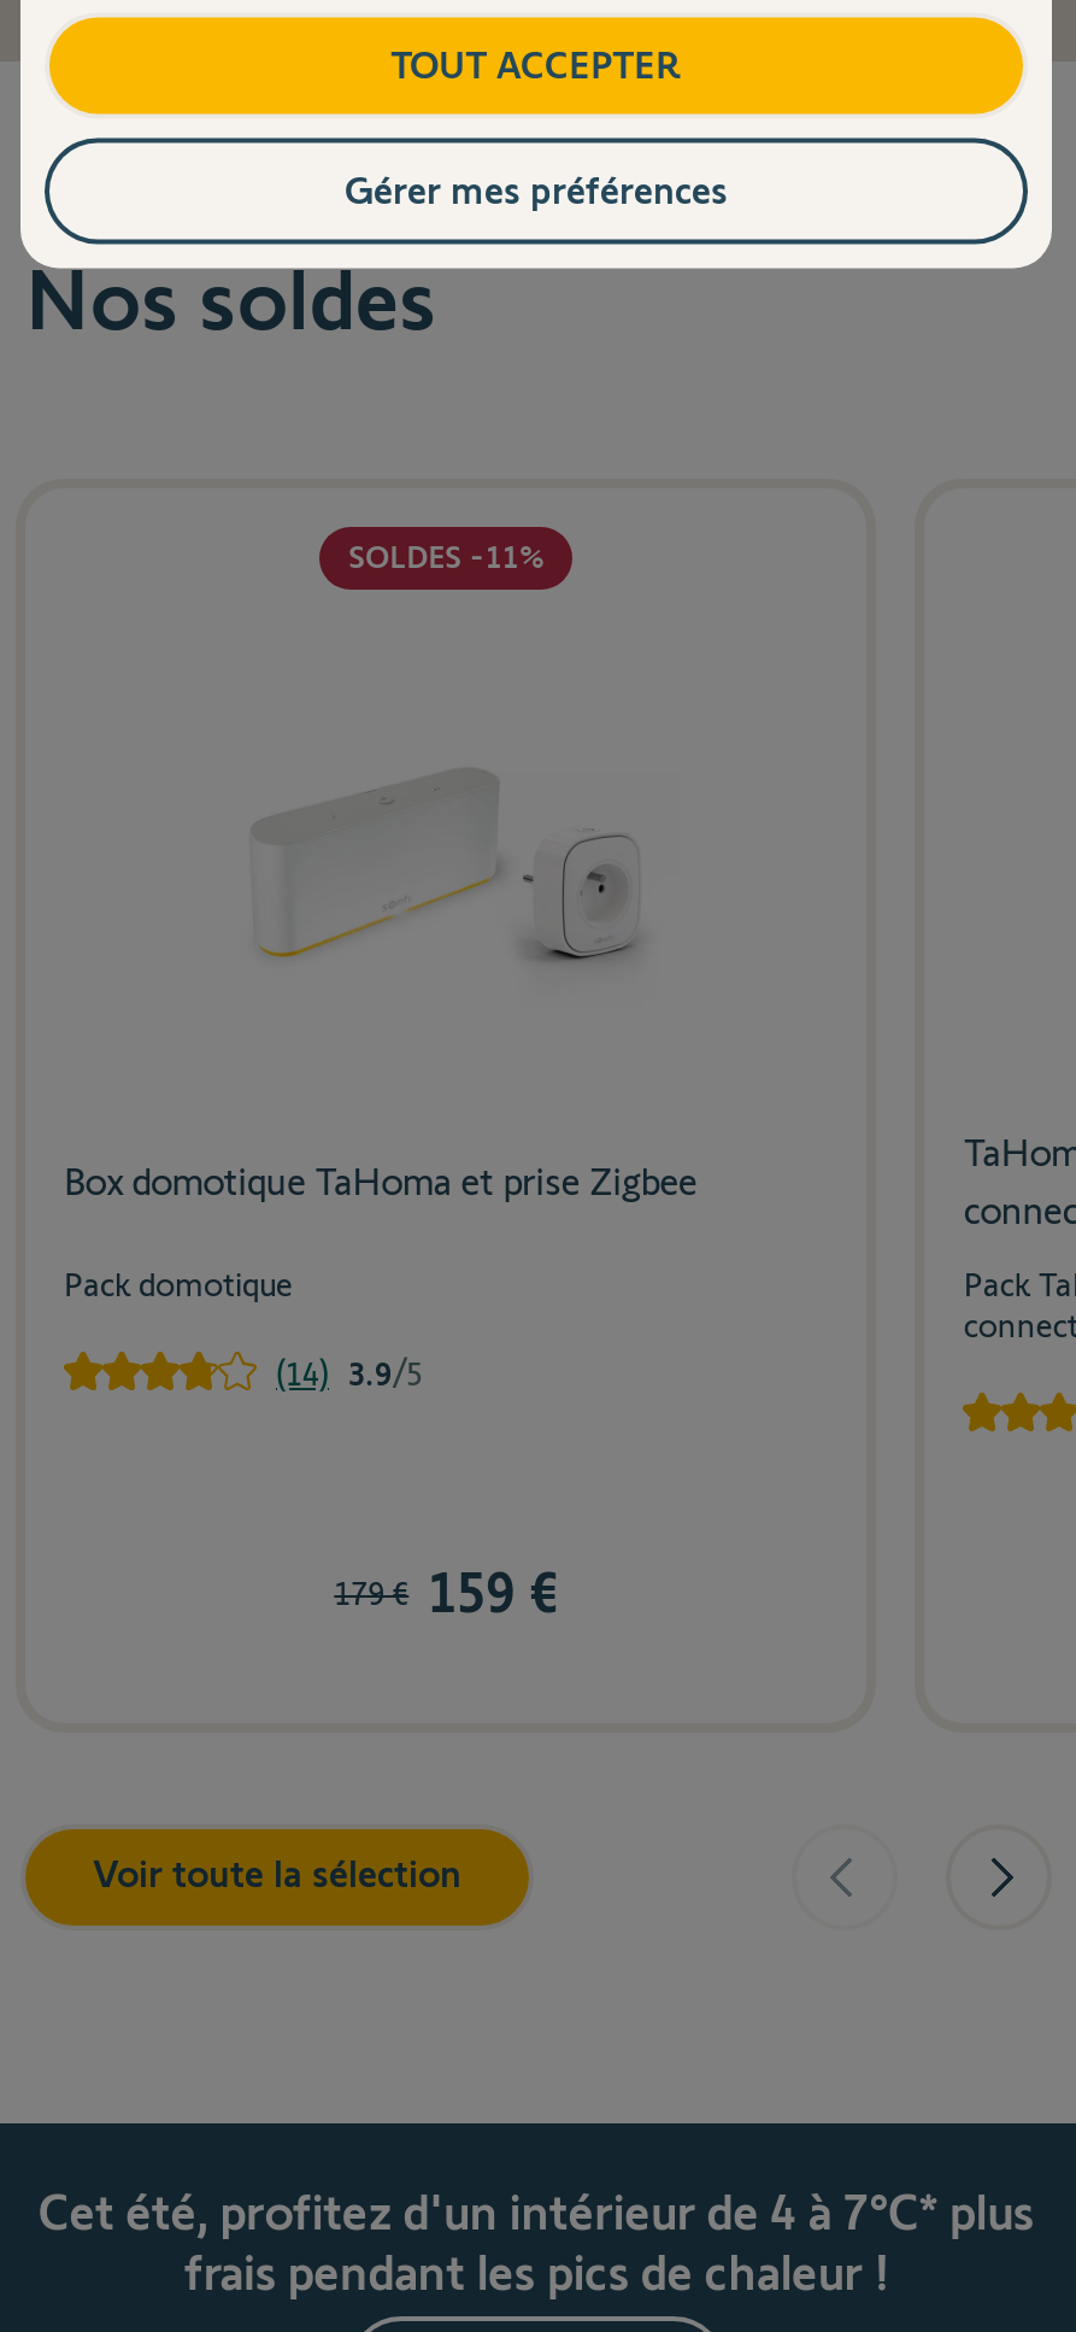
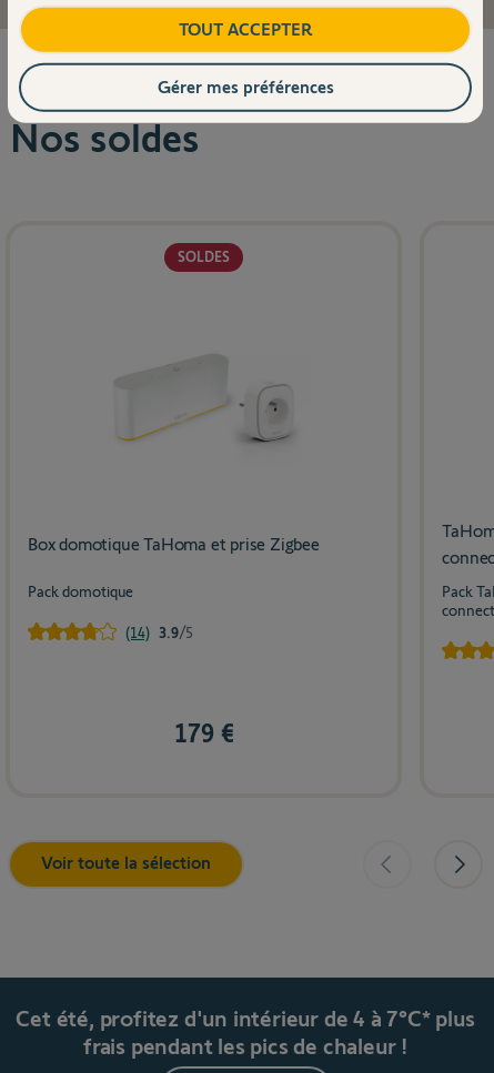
[349,540,544,576] SOLDES -11% -> [178,248,230,265] SOLDES
[334,1560,558,1625] 179 € 159 € -> [174,718,234,748] 179 €

